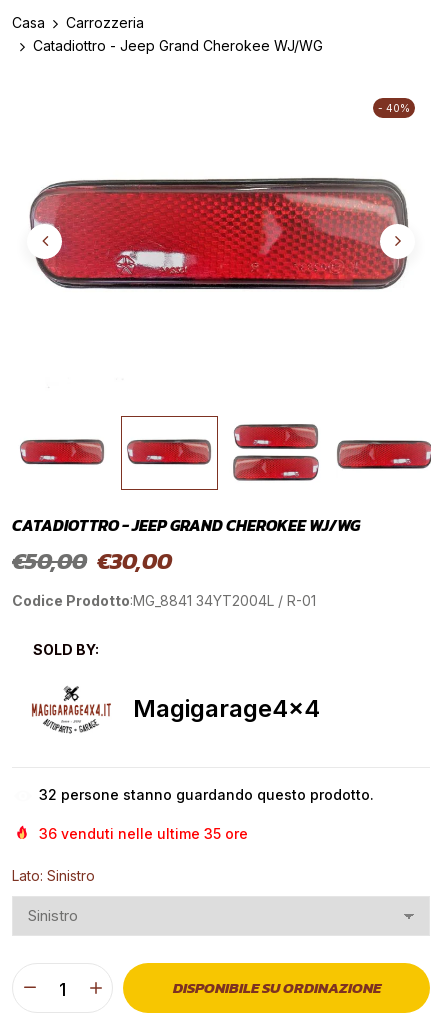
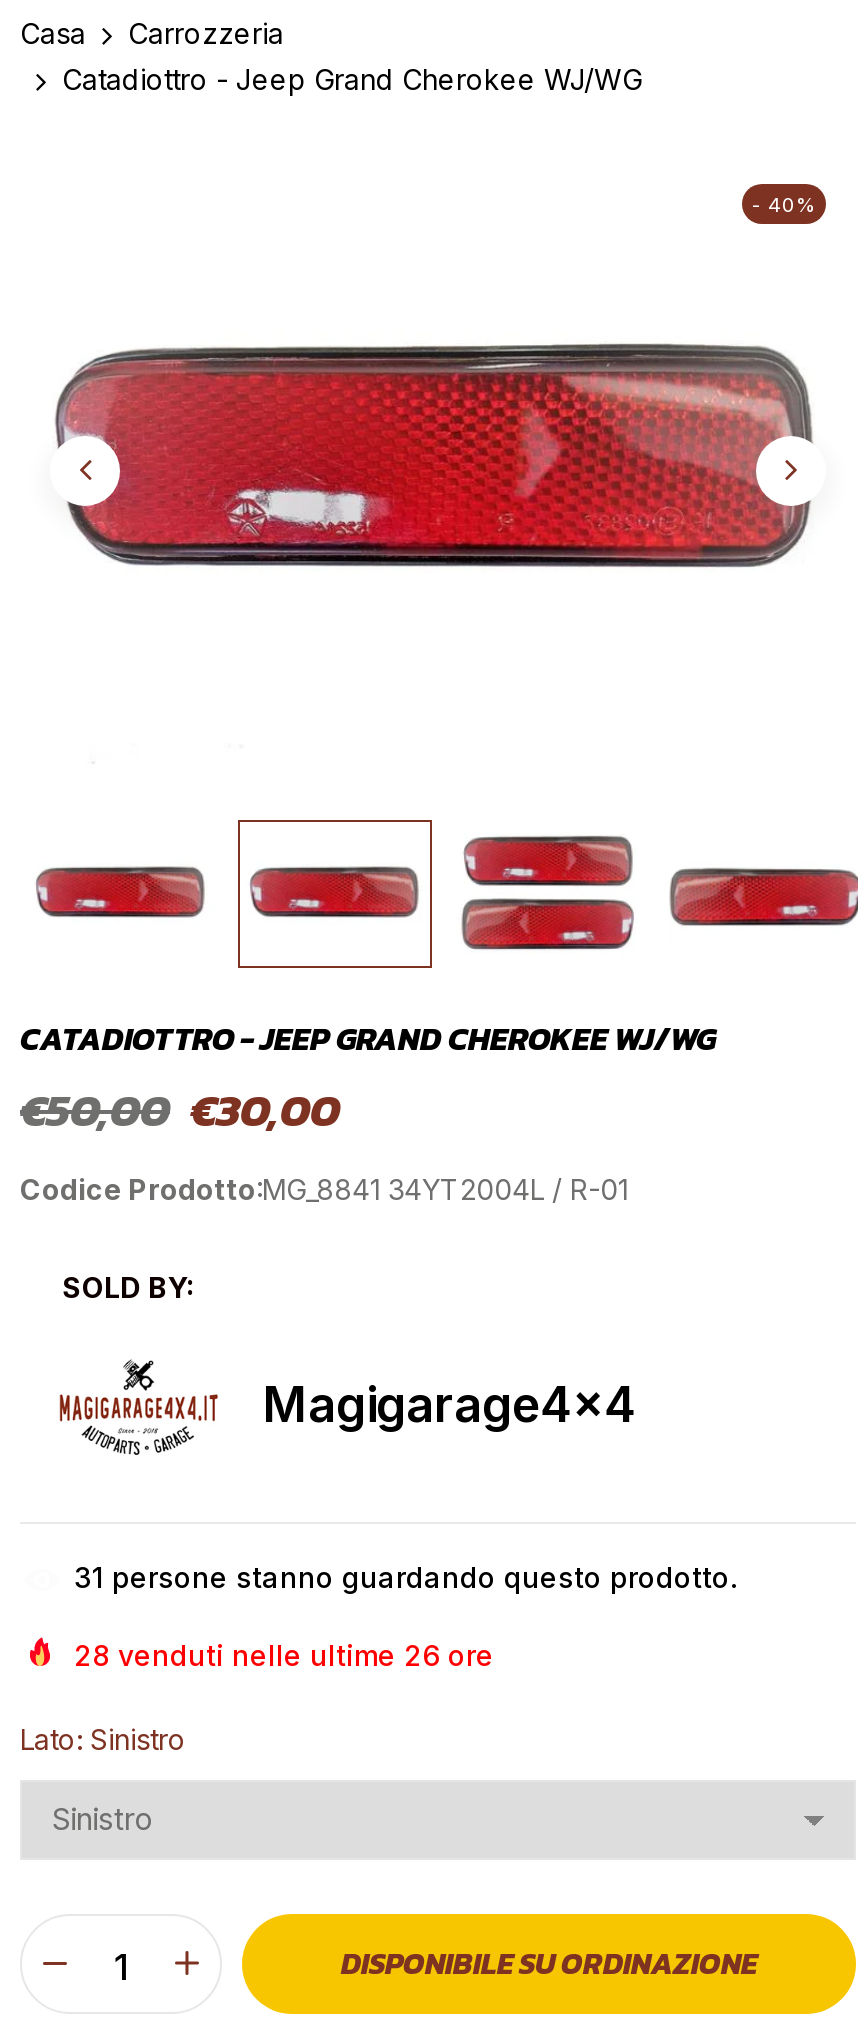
[39,786,374,803] 32 persone stanno guardando questo prodotto. -> [74,1560,738,1594] 31 persone stanno guardando questo prodotto.
[39,825,248,842] 36 venduti nelle ultime 35 ore -> [74,1638,494,1672] 28 venduti nelle ultime 26 ore

